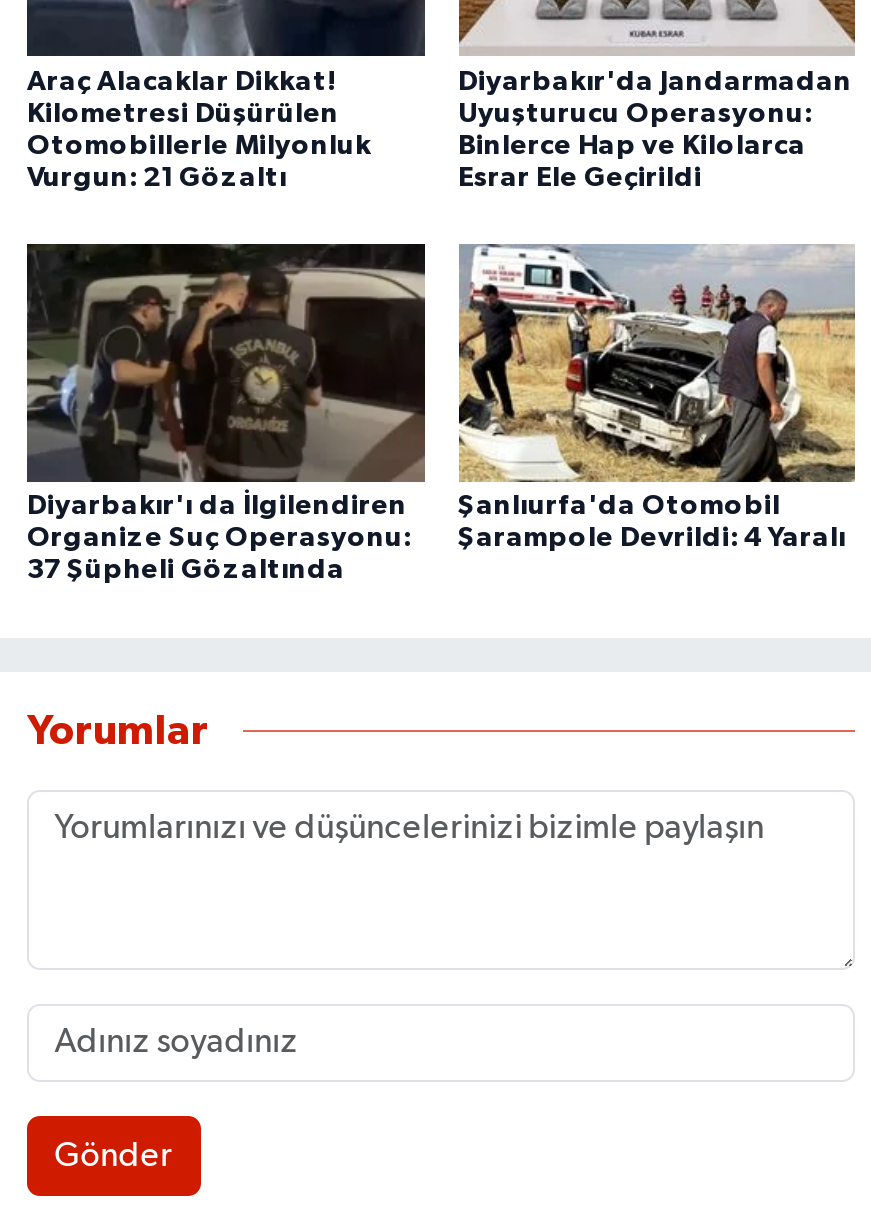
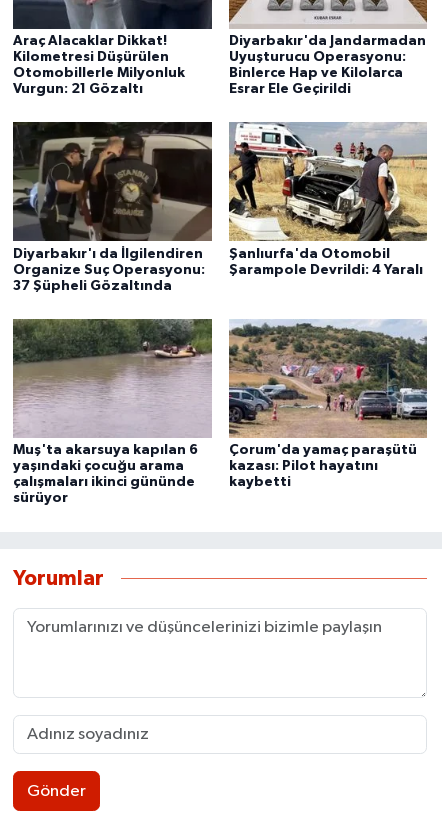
none -> [12,318,213,505] [image] | Muş'ta akarsuya kapılan 6 | yaşındaki çocuğu arama | çalışmaları ikinci gününde | sürüyor
none -> [228,319,428,489] [image] | Çorum'da yamaç paraşütü | kazası: Pilot hayatını | kaybetti

